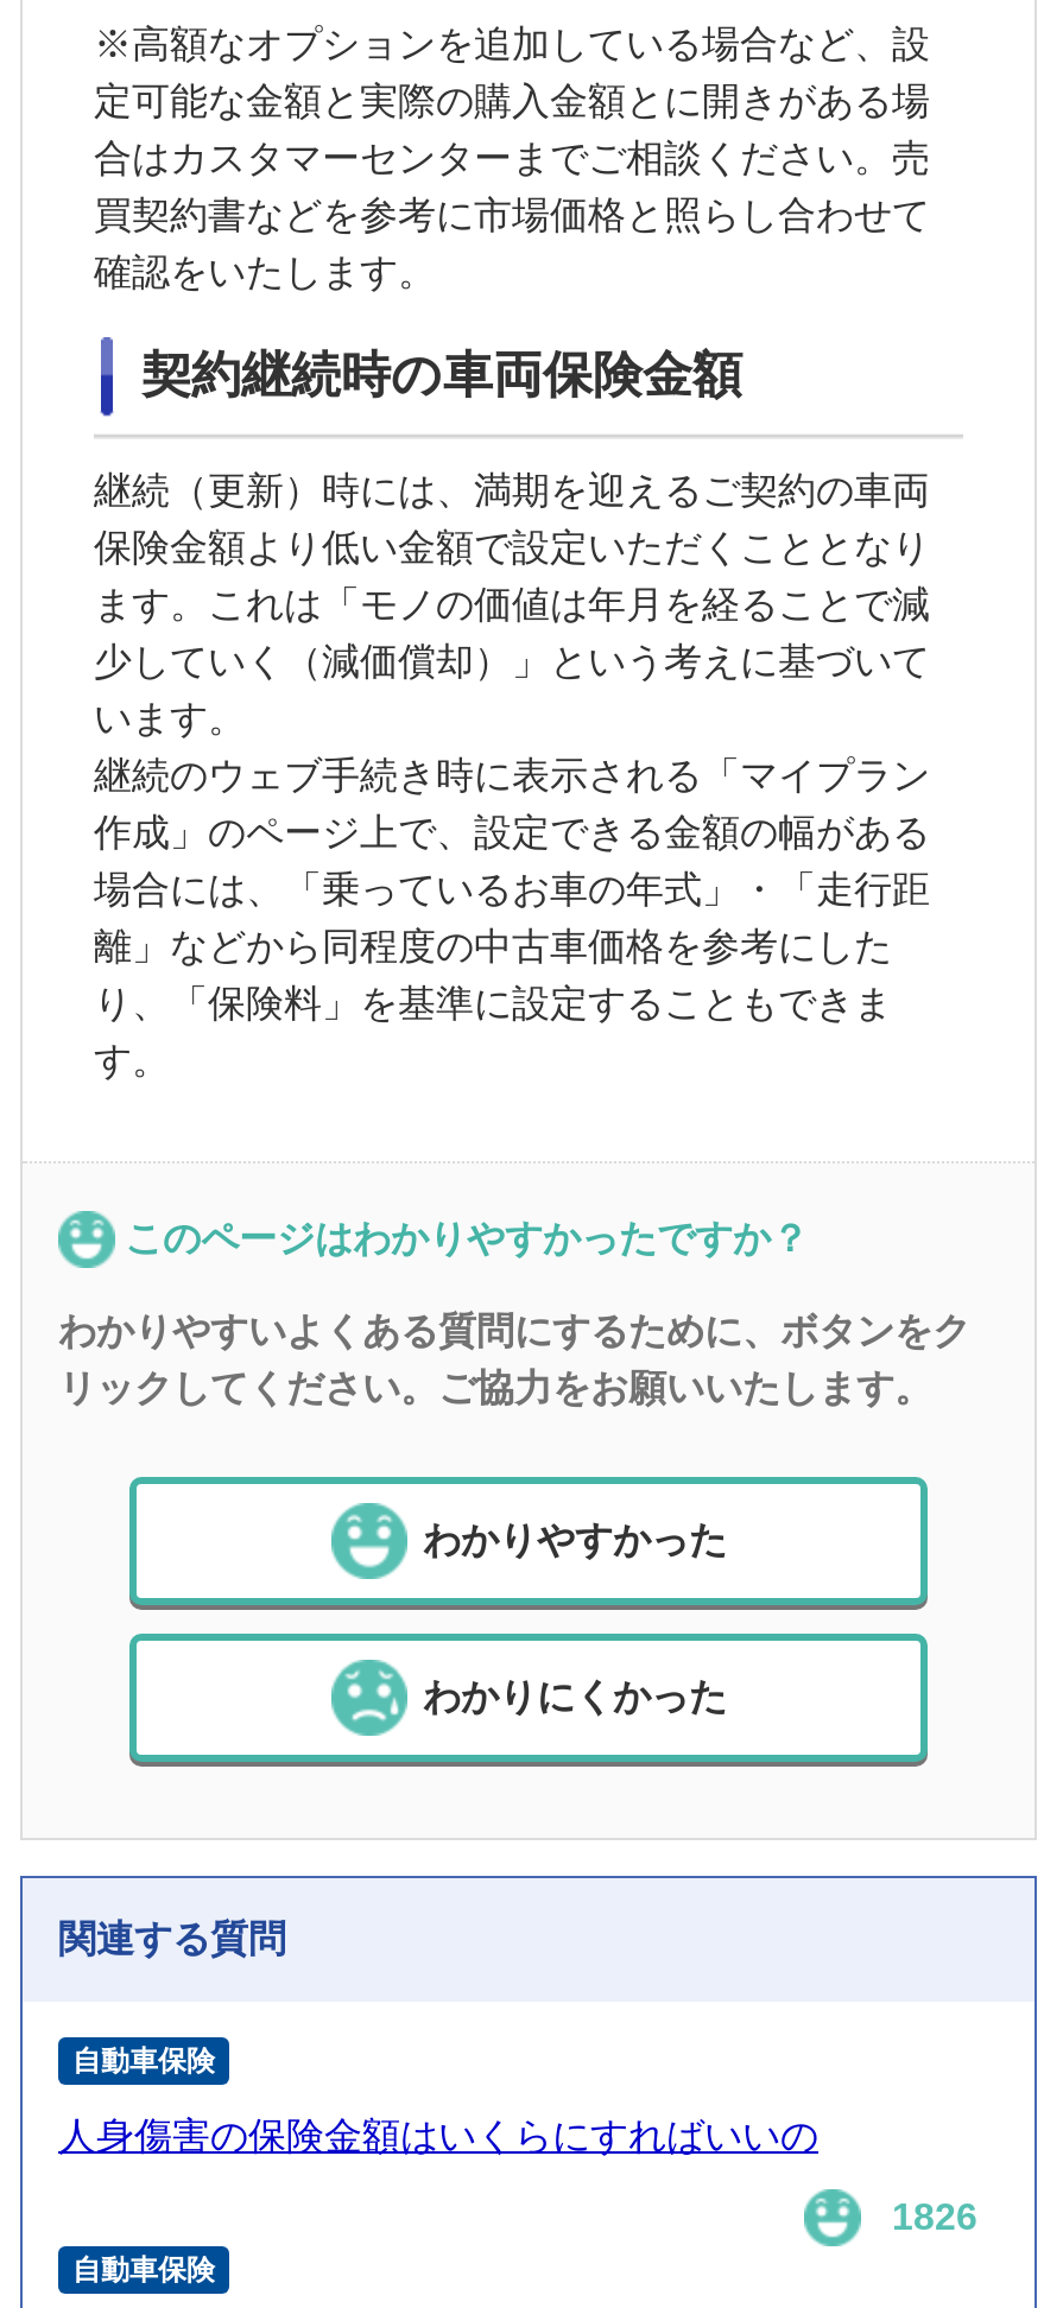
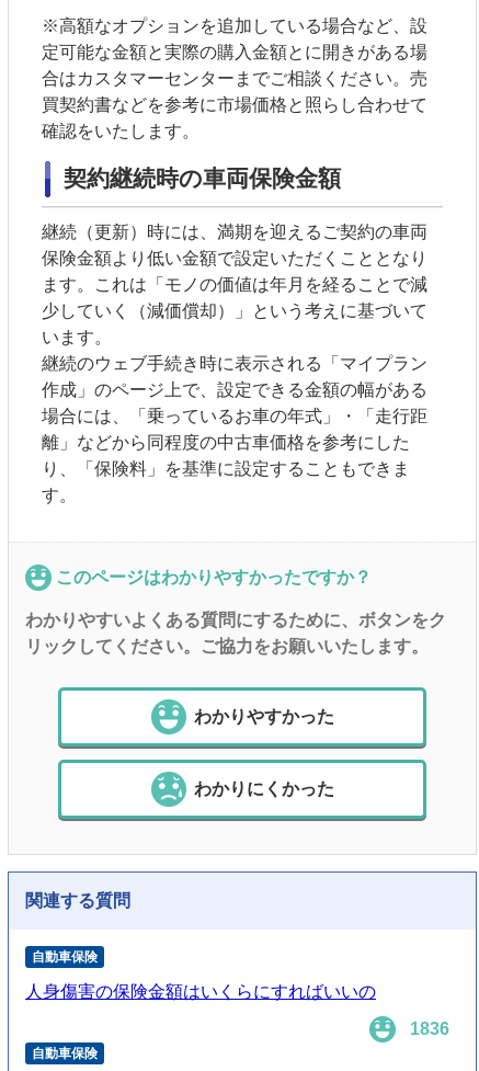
[892,2196,977,2237] 1826 -> [410,1019,449,1038] 1836

